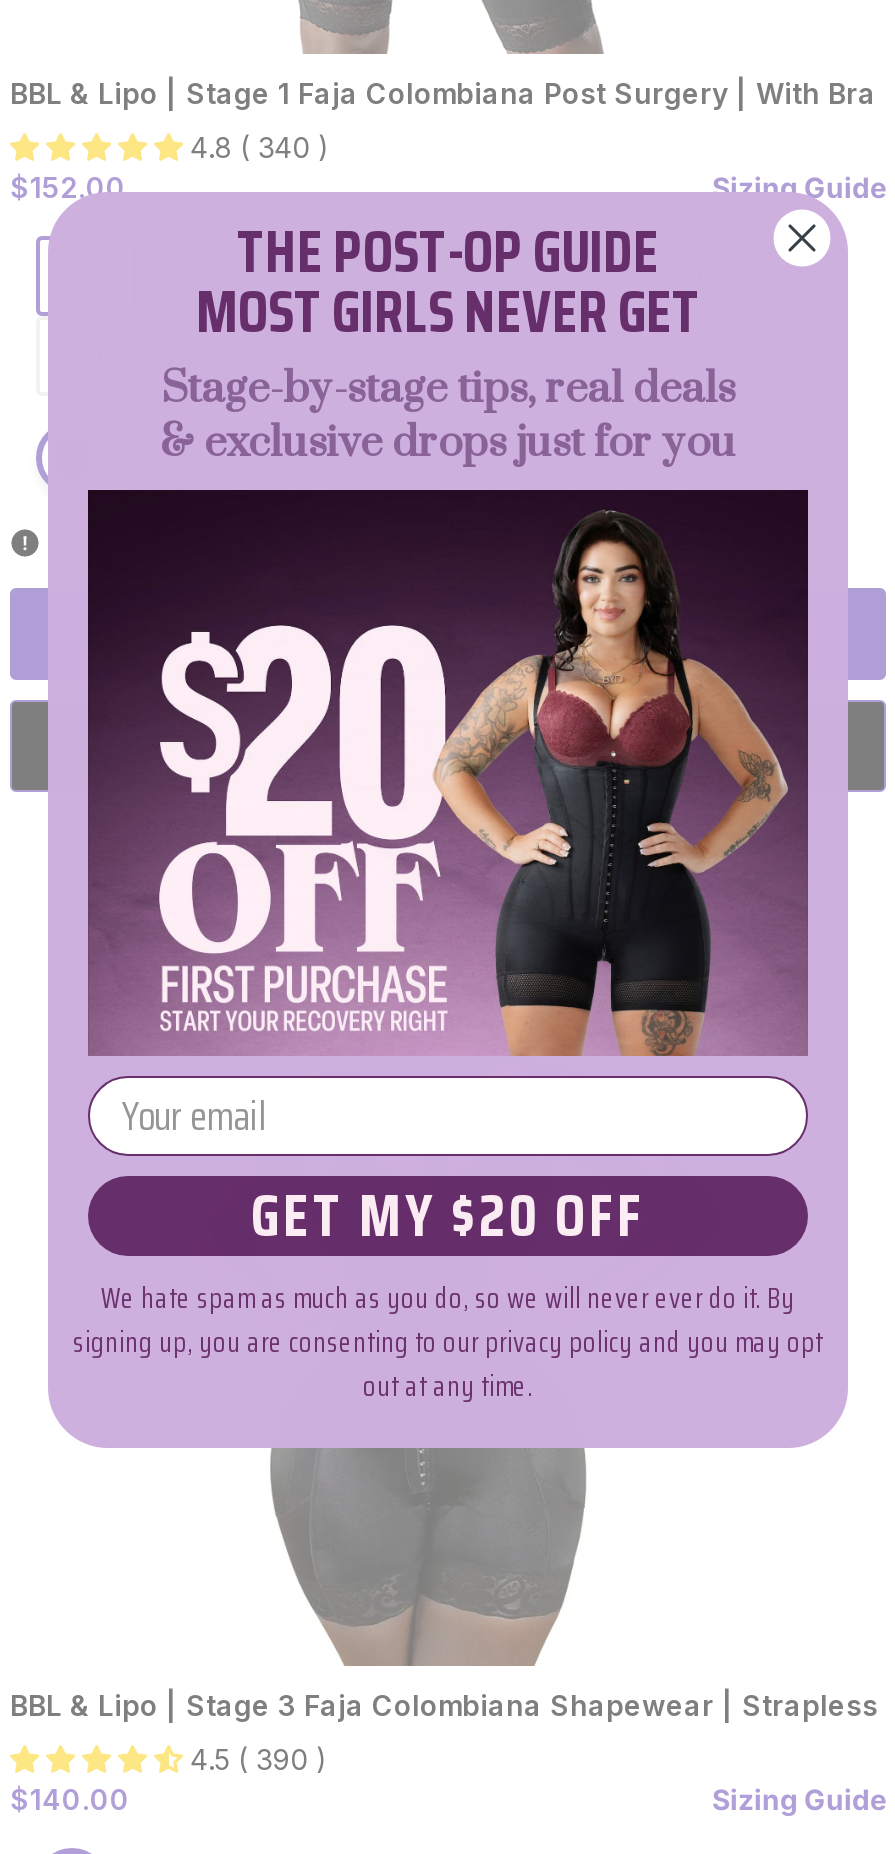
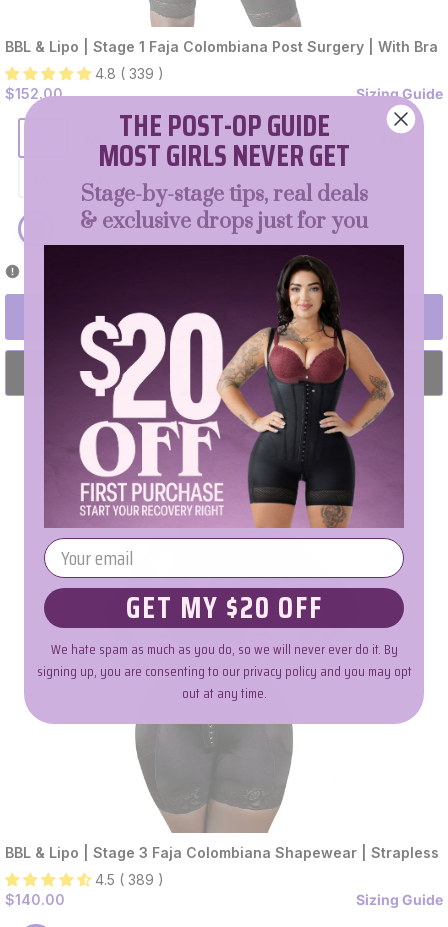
[190,129,330,163] 4.8 ( 340 ) -> [95,65,164,82] 4.8 ( 339 )
[190,1741,328,1775] 4.5 ( 390 ) -> [95,871,164,888] 4.5 ( 389 )

